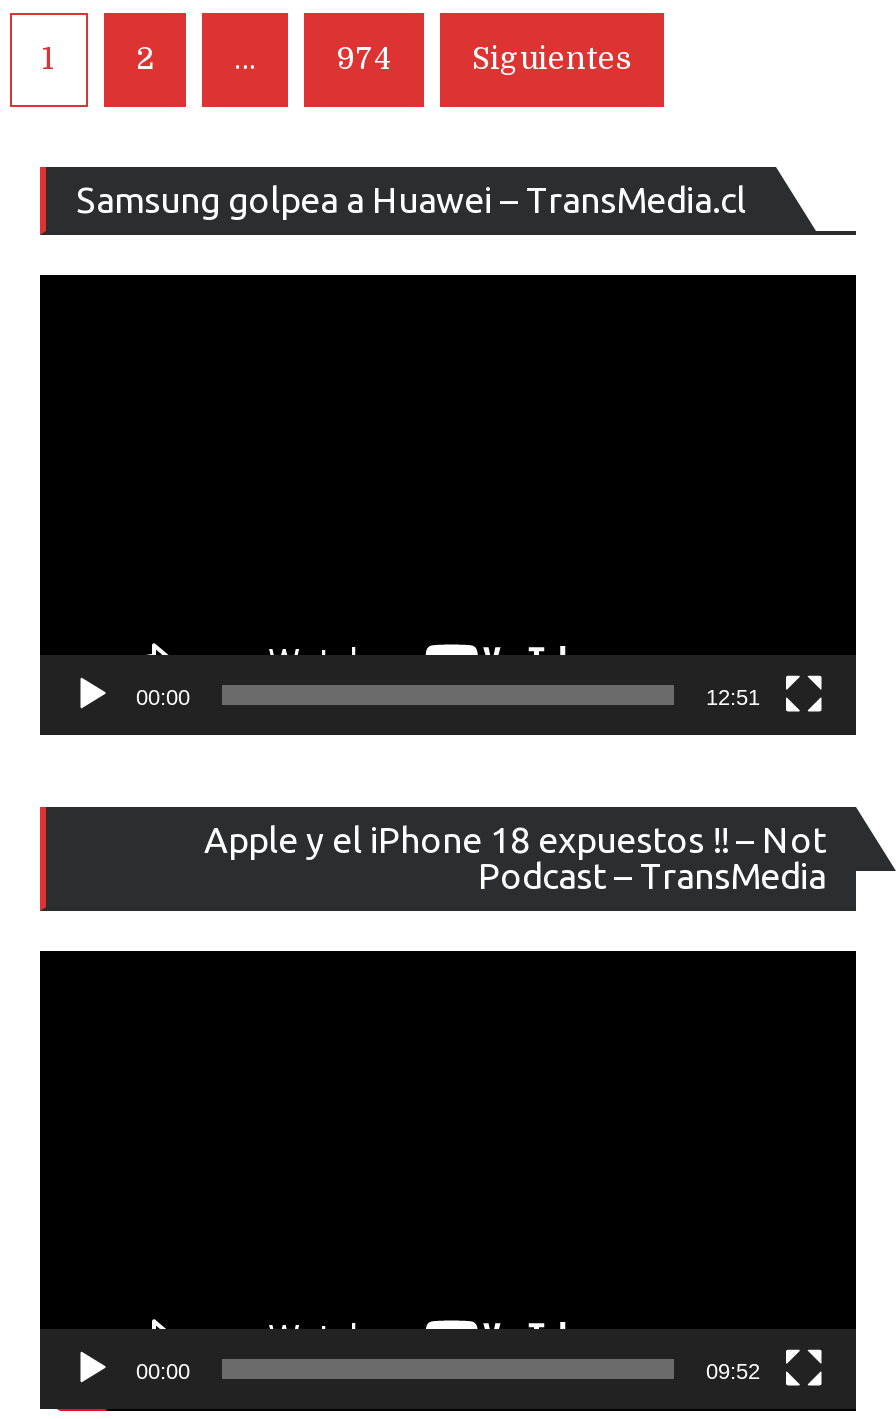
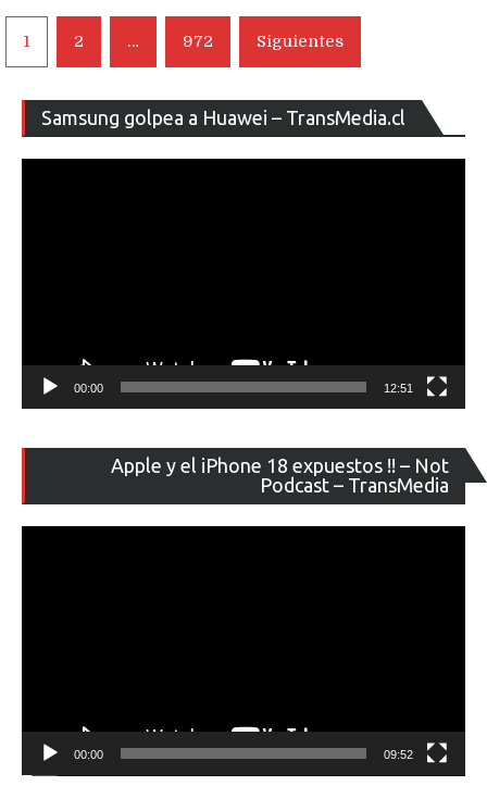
[336,41,392,77] 974 -> [183,32,213,51] 972

